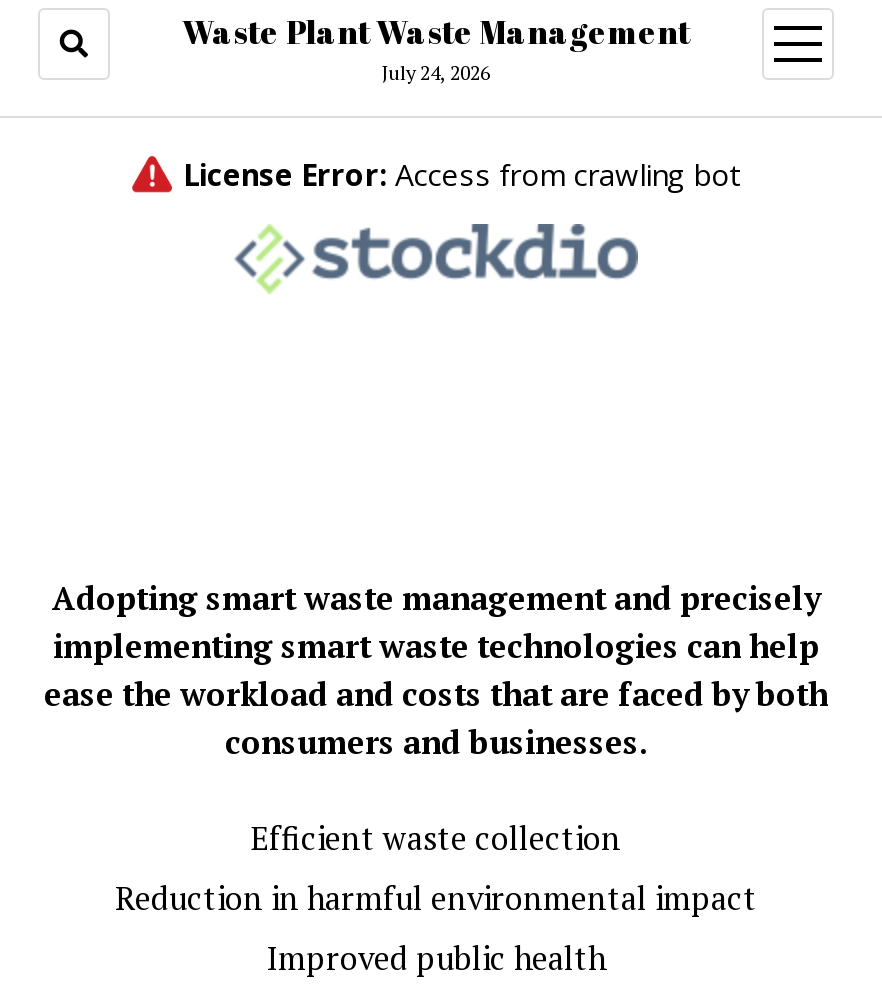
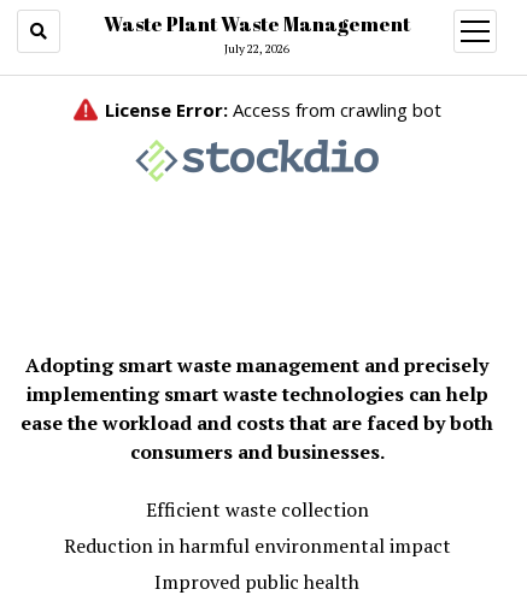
[382,60,490,86] July 24, 2026 -> [224,41,289,57] July 22, 2026

